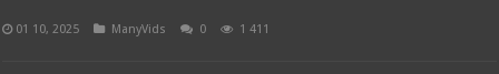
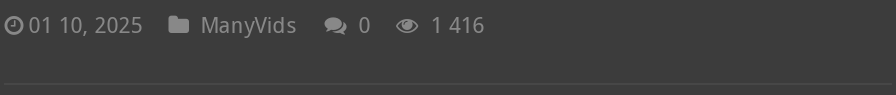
[236,22,270,37] 1 411 -> [424,13,484,39] 1 416

